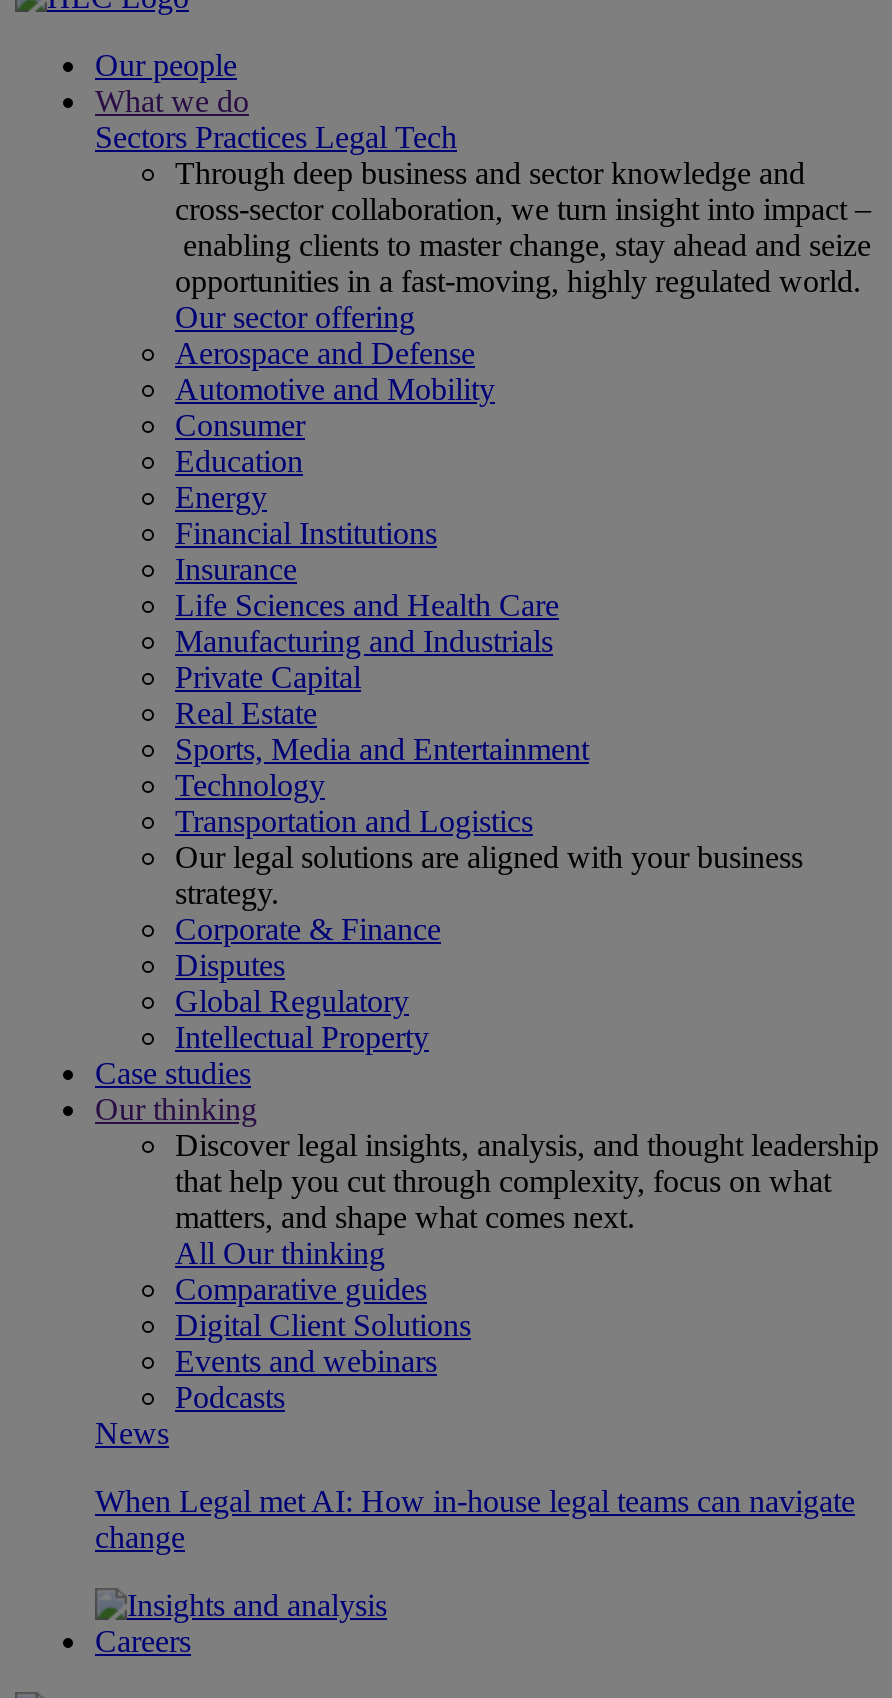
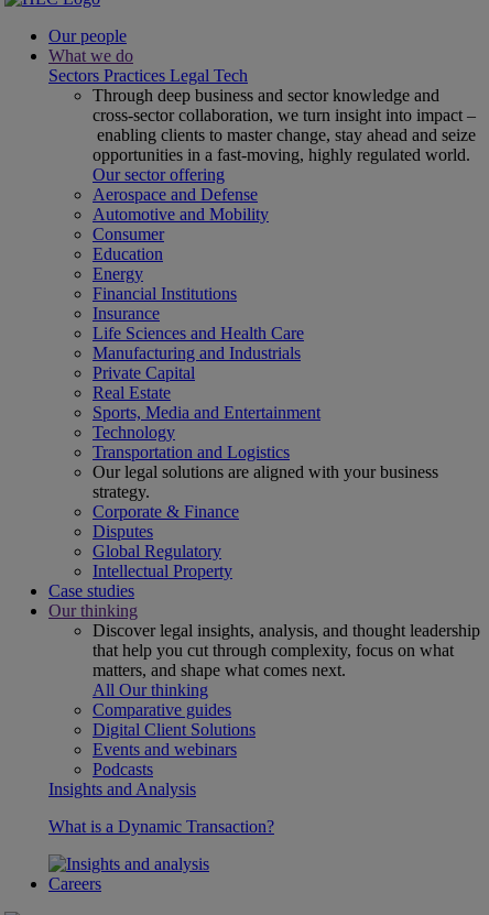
[95,1416,169,1450] News -> [48,780,196,798] Insights and Analysis
[95,1484,855,1554] When Legal met AI: How in-house legal teams can navigate | change -> [48,817,274,836] What is a Dynamic Transaction?

